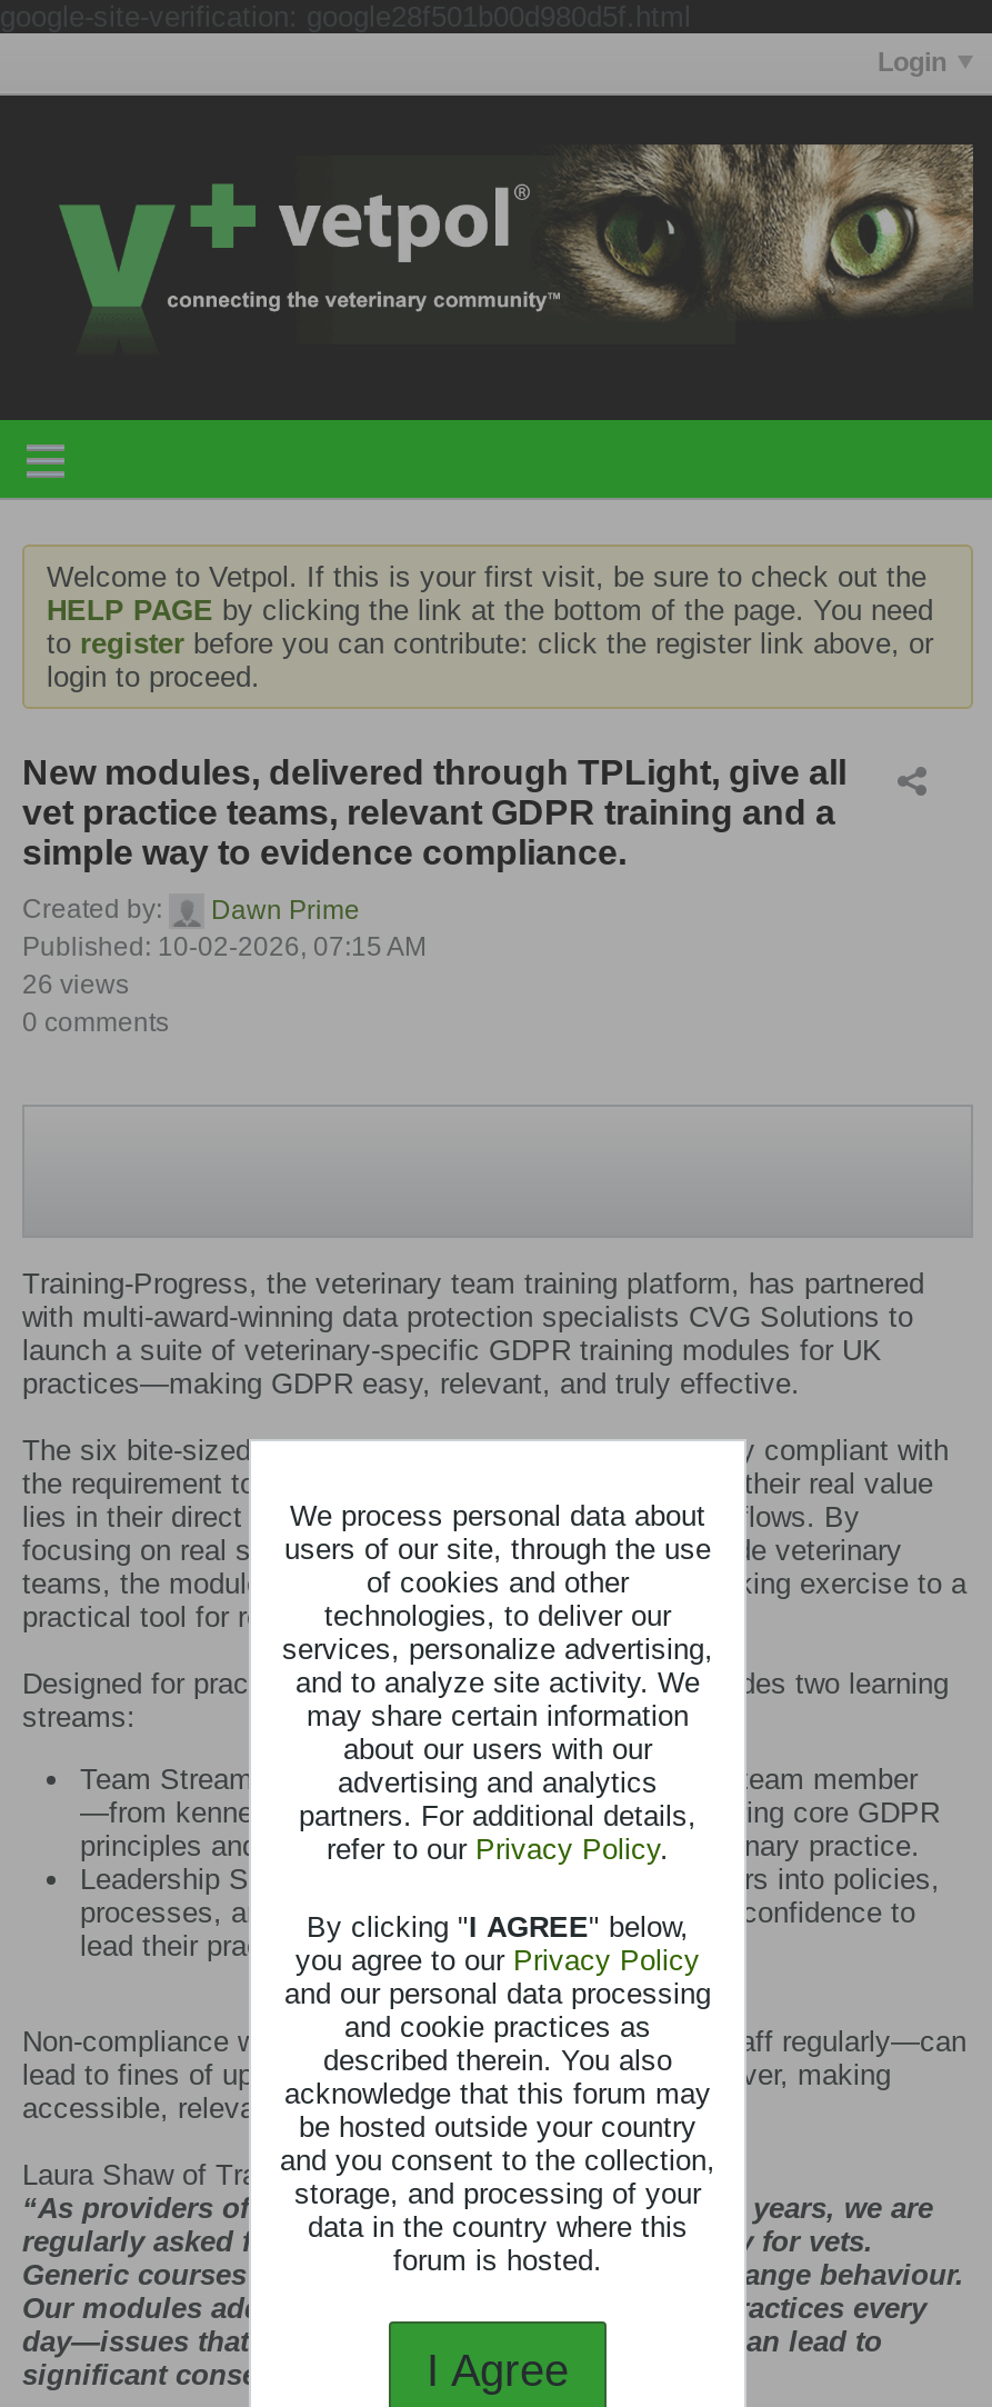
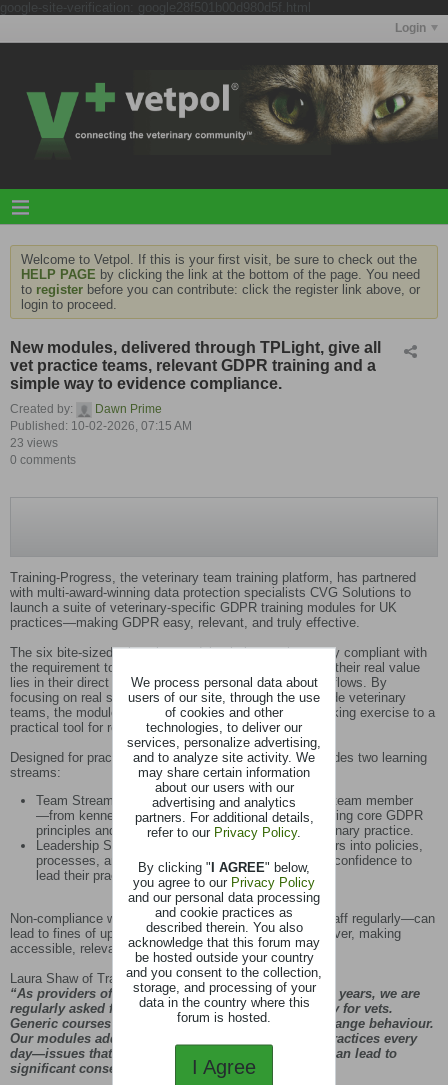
[824,191,931,304] [image] -> [371,82,420,136] [image]
[22,970,129,1001] 26 views -> [10,436,58,450] 23 views

